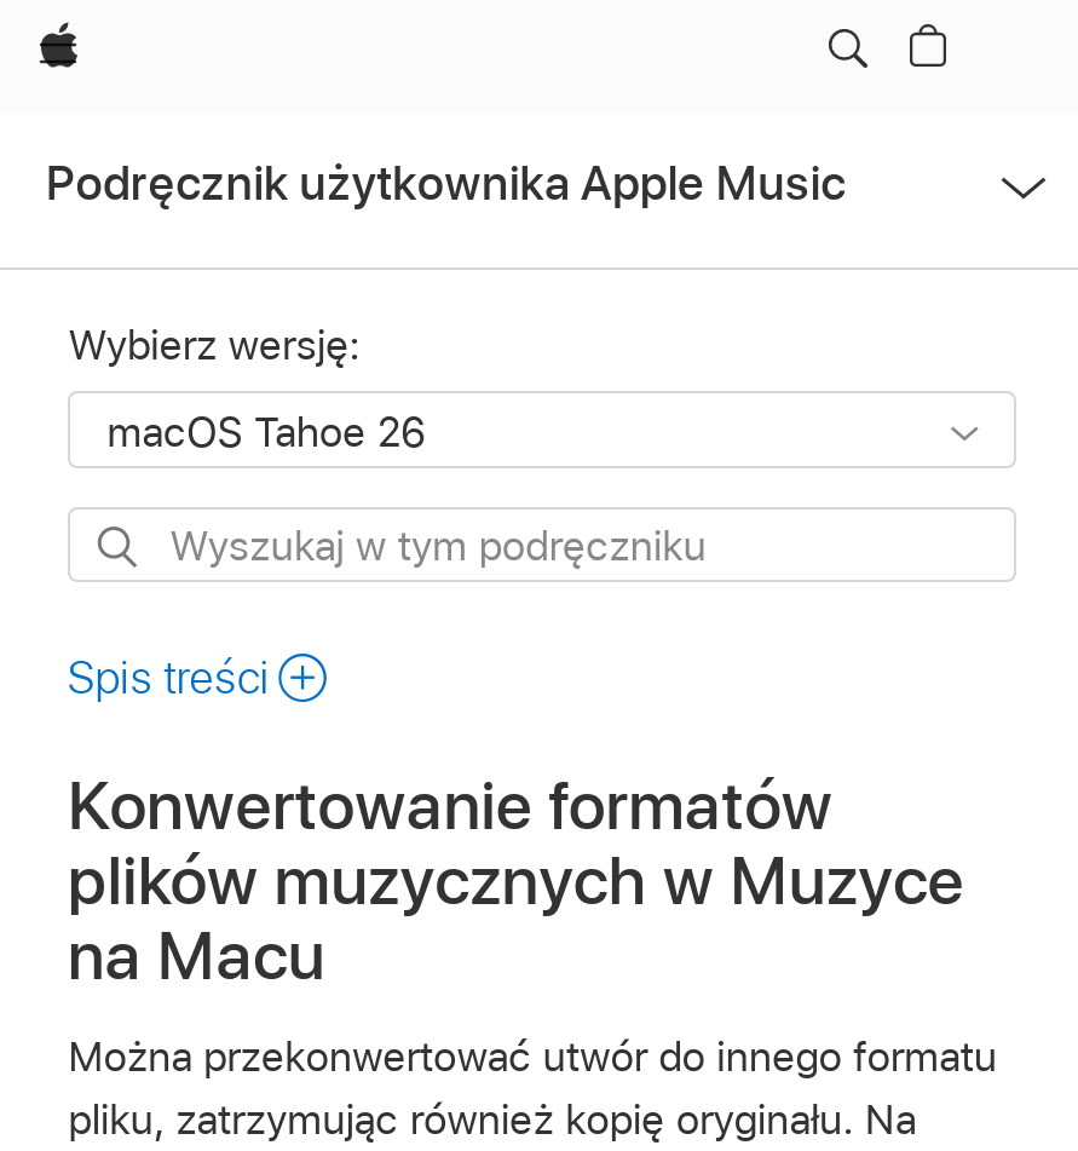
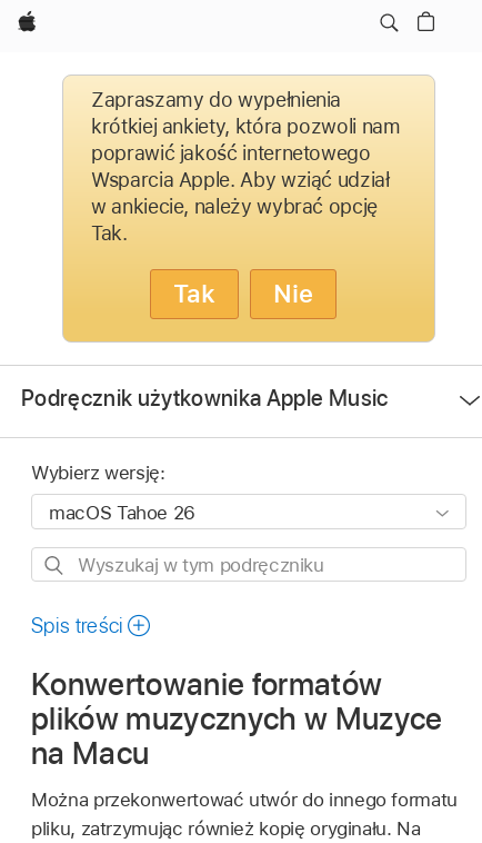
none -> [62,75,435,343] [image] | Zapraszamy do wypełnienia | krótkiej ankiety, która pozwoli nam | poprawić jakość internetowego | Wsparcia Apple. Aby wziąć udział | w ankiecie, należy wybrać opcję | Tak. | Tak | Nie

